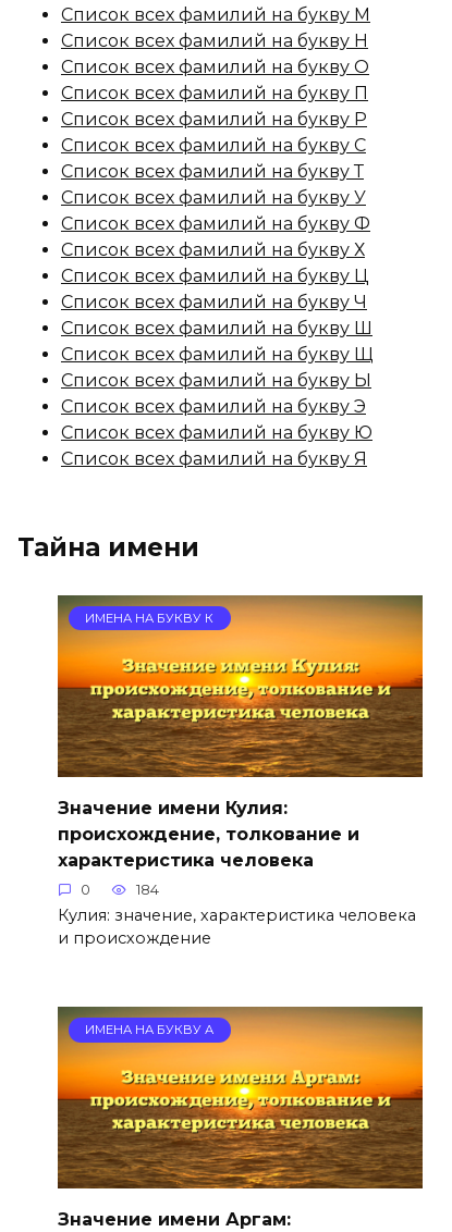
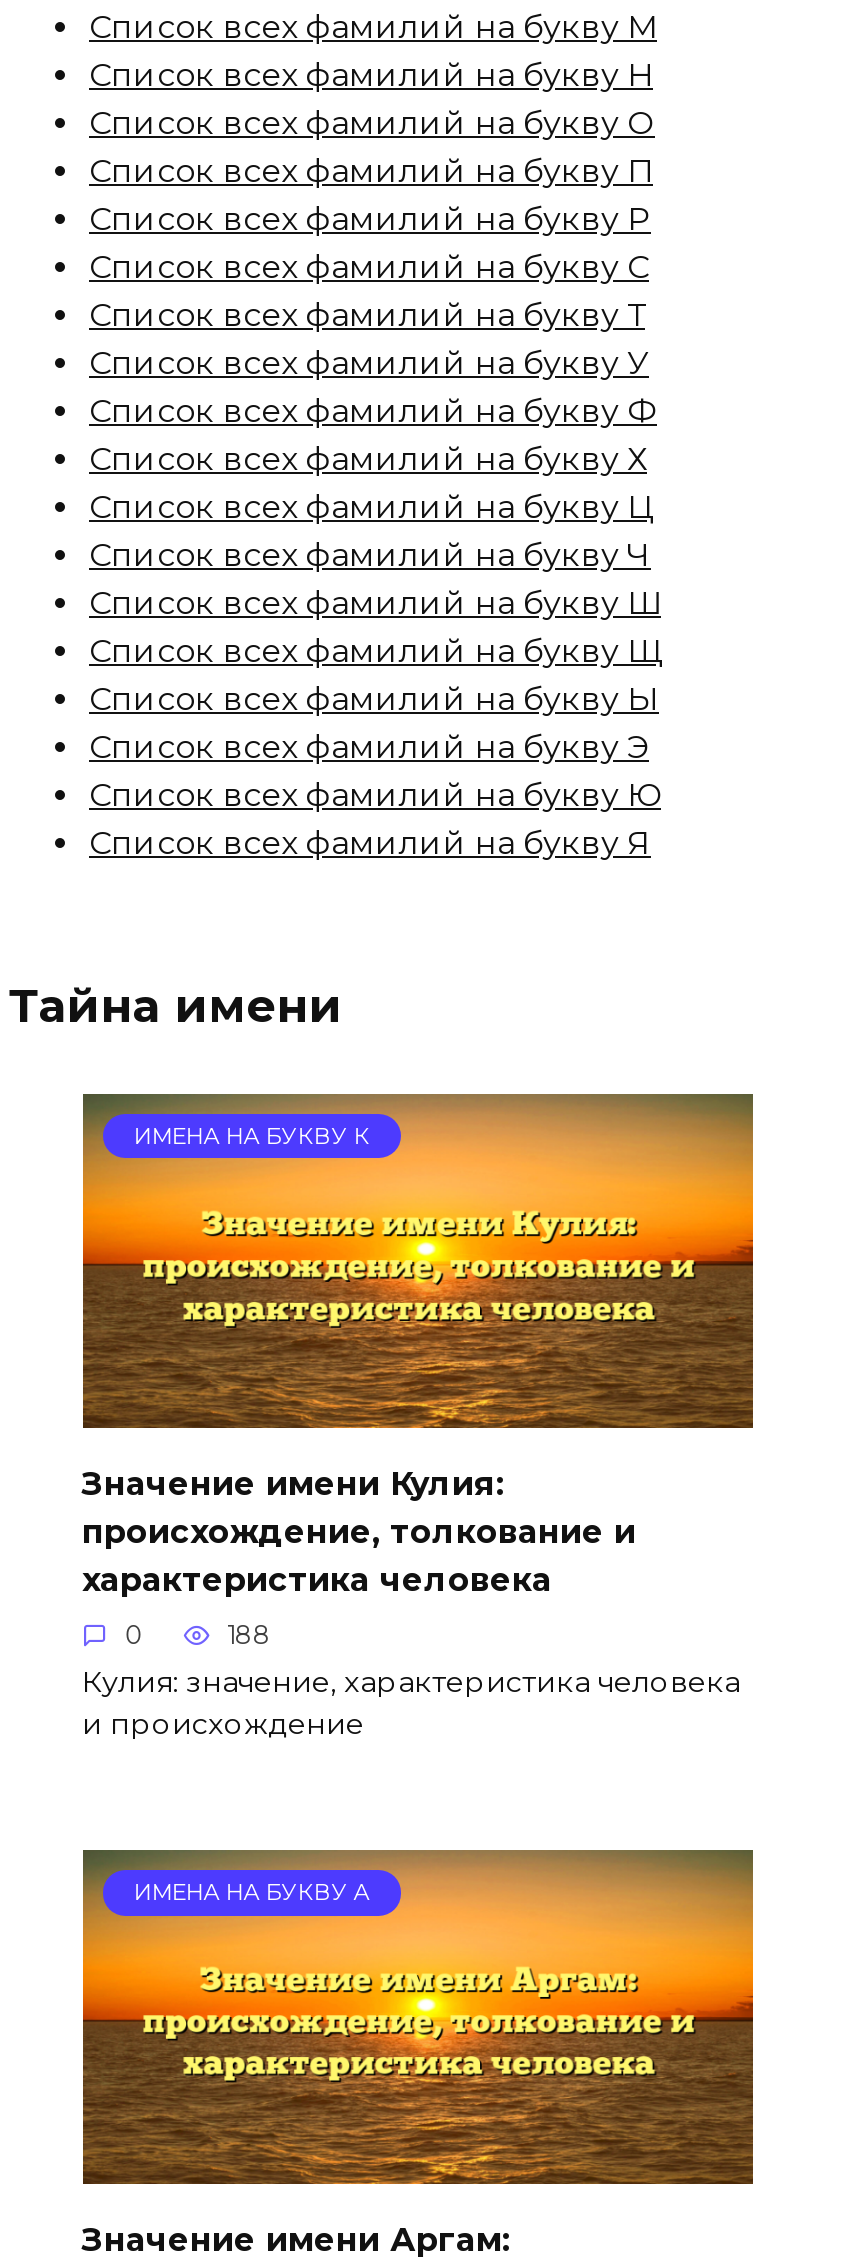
[136,882,159,898] 184 -> [227,1621,271,1651] 188

